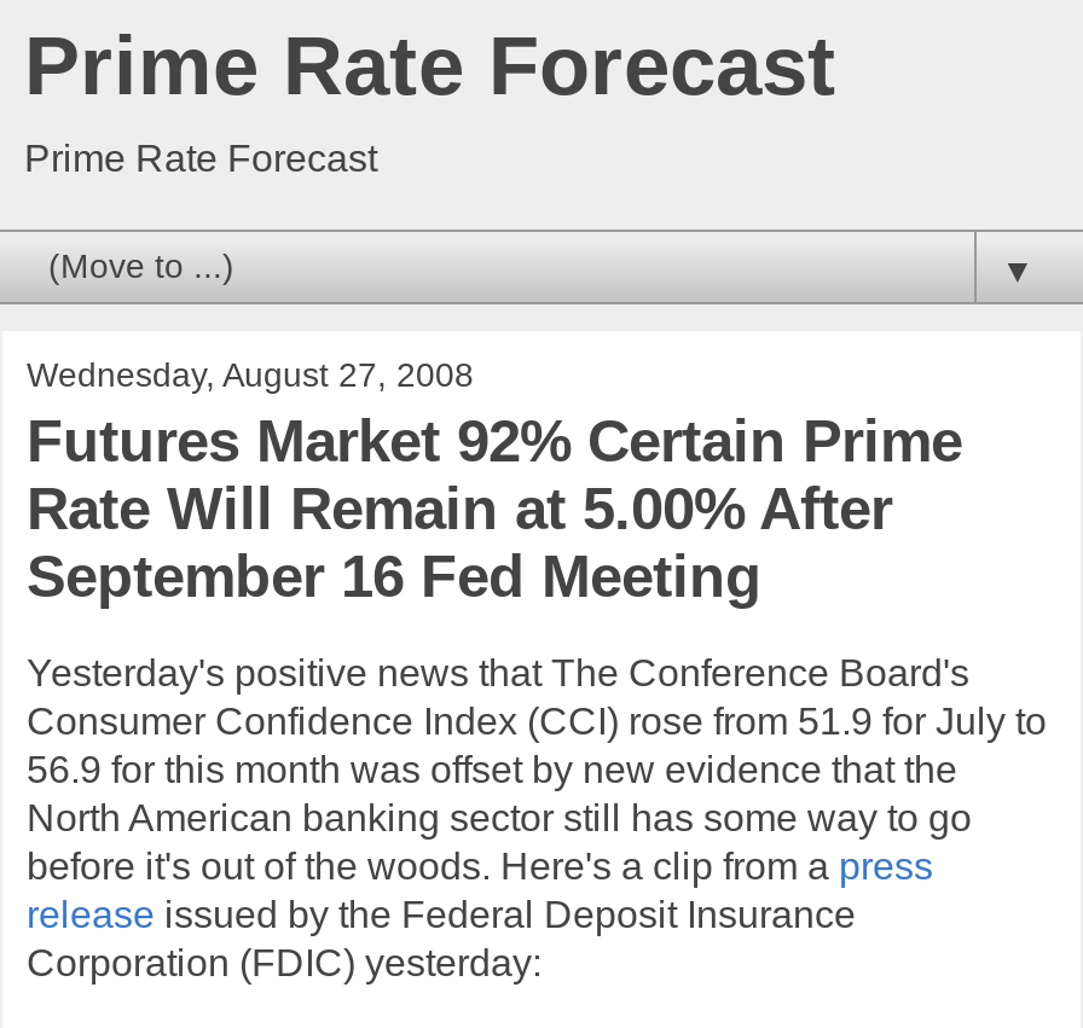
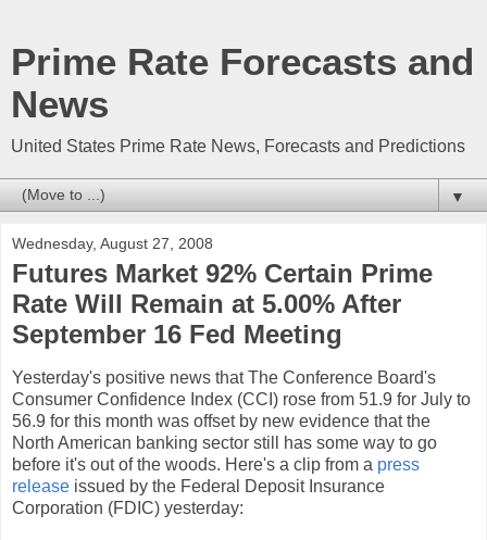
[24,19,836,179] Prime Rate Forecast | Prime Rate Forecast -> [11,41,474,155] Prime Rate Forecasts and | News | United States Prime Rate News, Forecasts and Predictions

